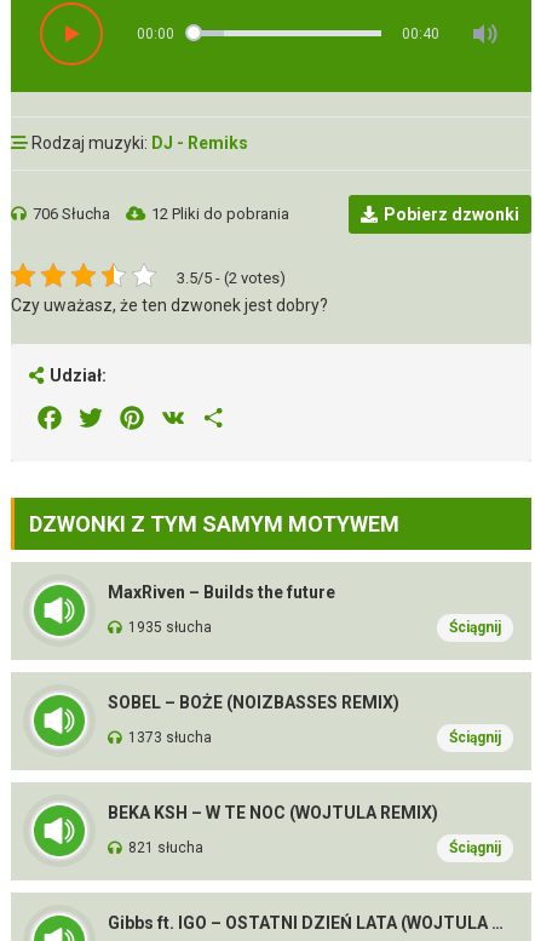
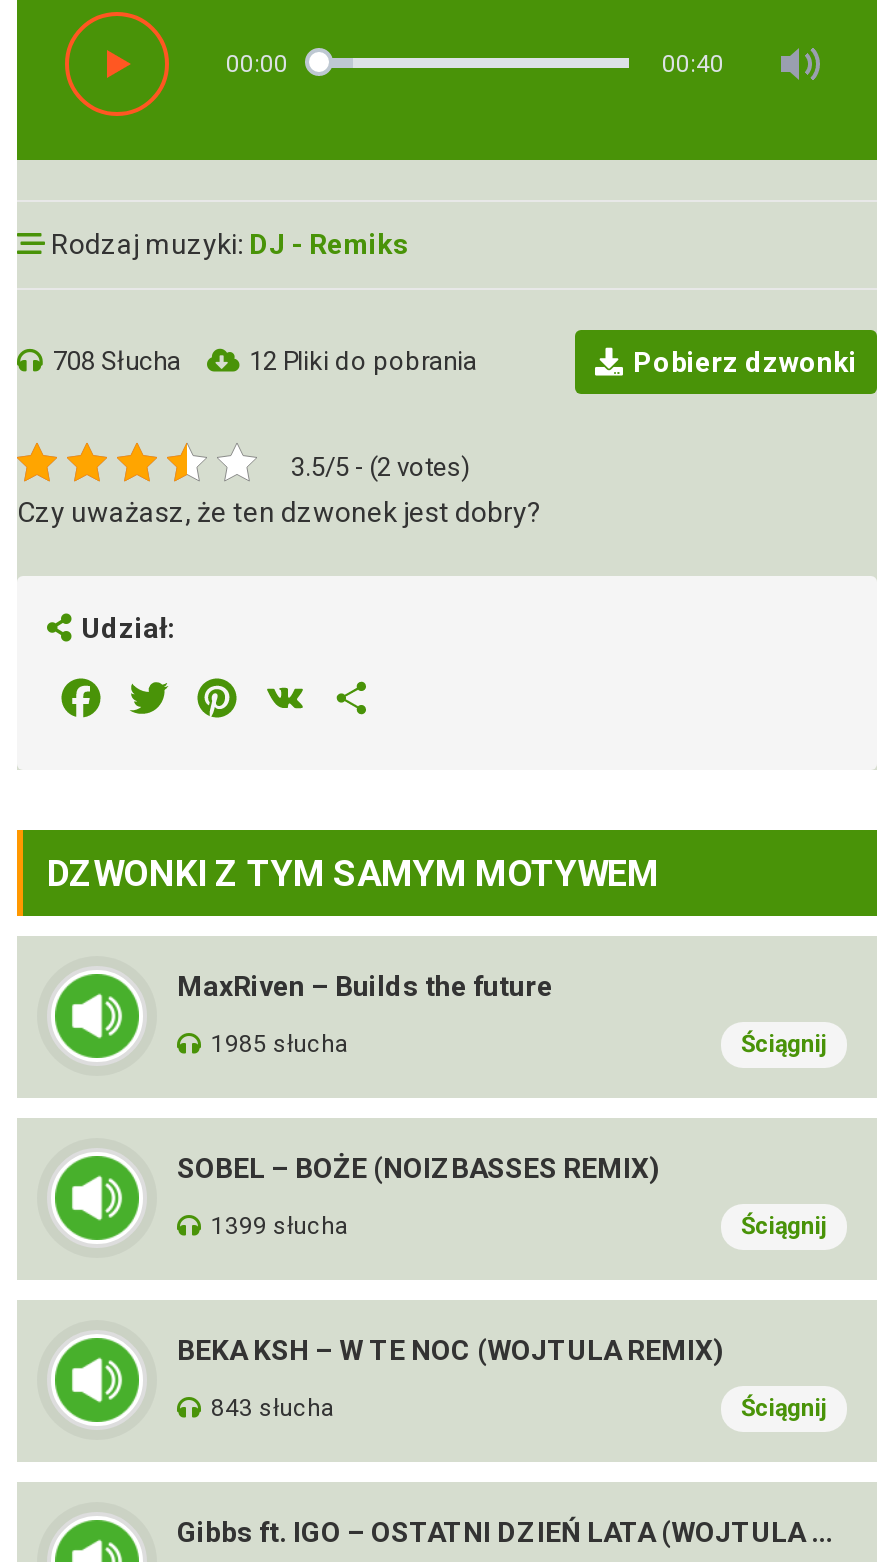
[33,205,110,223] 706 Słucha -> [53,346,181,376] 708 Słucha
[128,619,212,636] 1935 słucha -> [211,1030,349,1058] 1985 słucha
[128,729,212,746] 1373 słucha -> [211,1212,349,1240] 1399 słucha
[128,839,203,856] 821 słucha -> [211,1394,335,1422] 843 słucha

